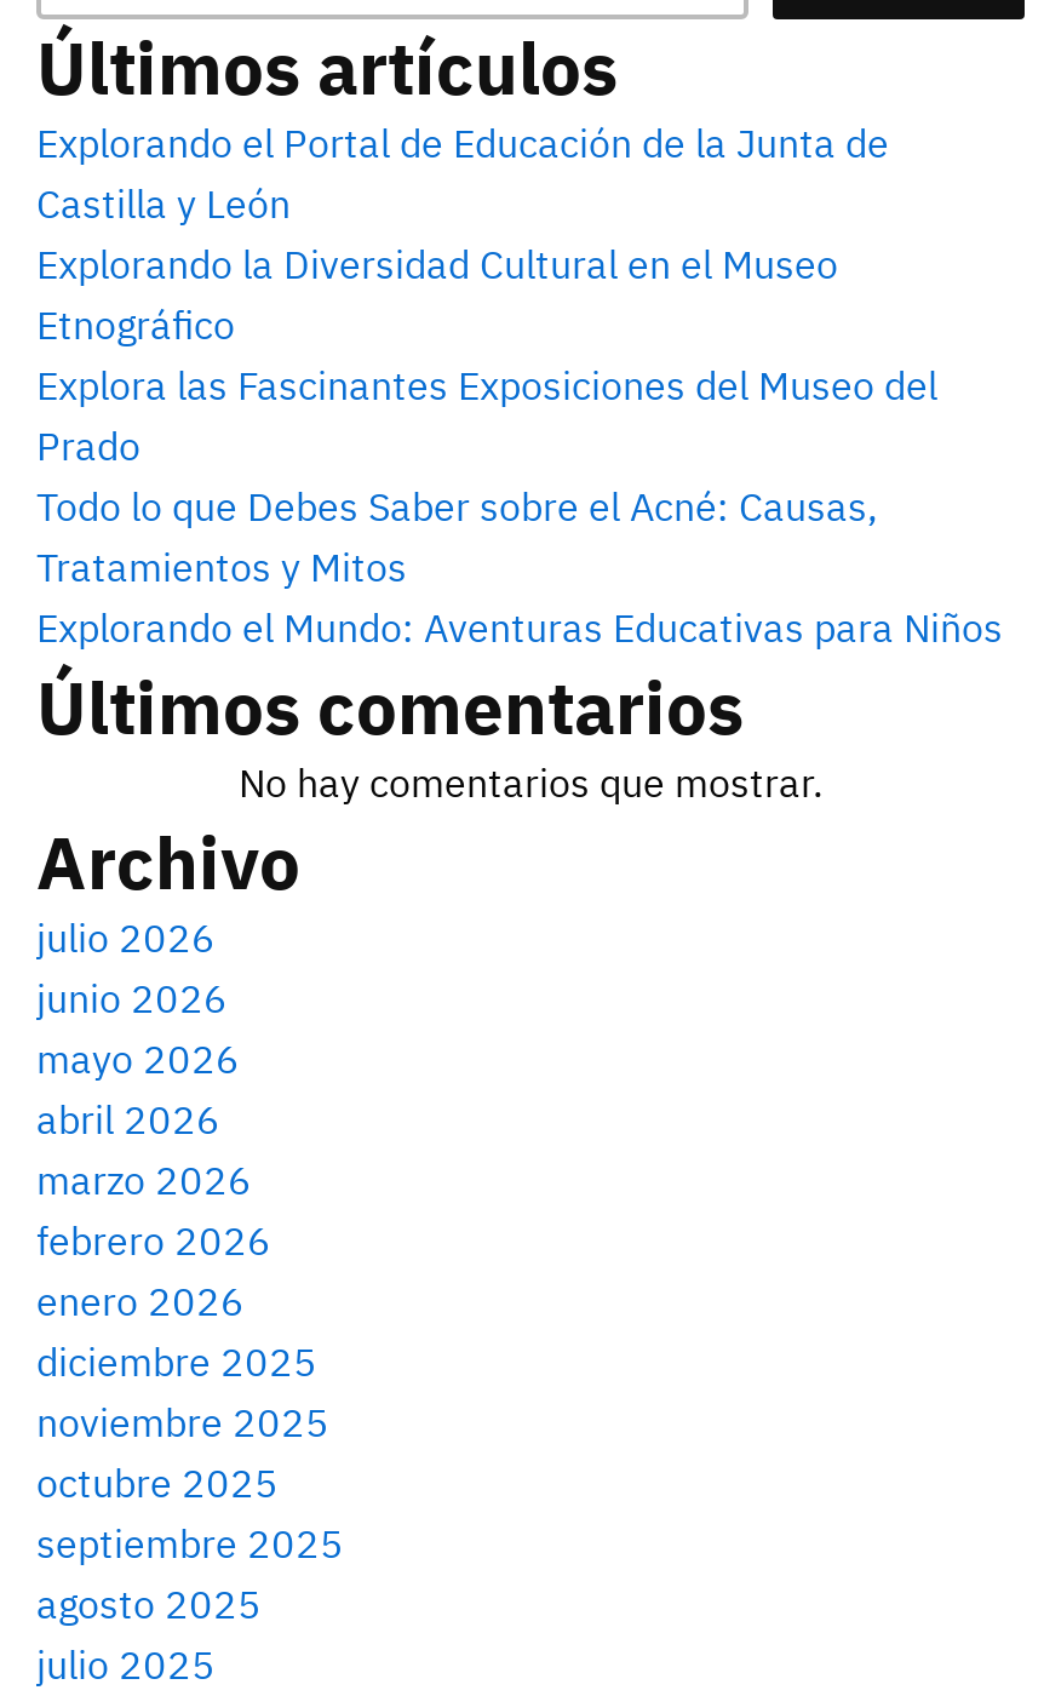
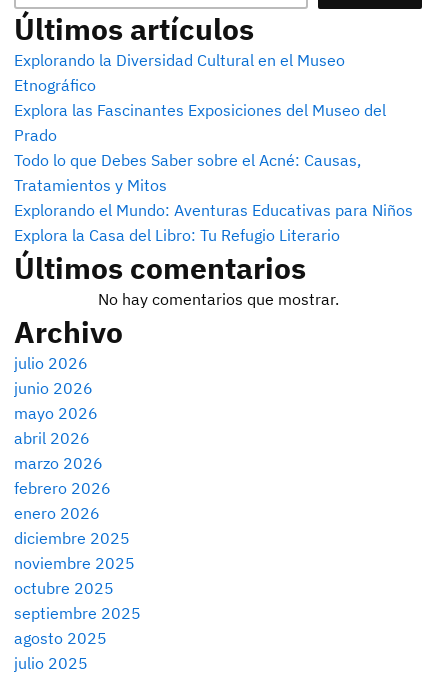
[36,118,889,227] Explorando el Portal de Educación de la Junta de | Castilla y León -> none
moved [36,239,1003,651] -> [14,49,413,219]: Explorando la Diversidad Cultural en el Museo | Etnográfico | Explora las Fascinantes Exposiciones del Museo del | Prado | Todo lo que Debes Saber sobre el Acné: Causas, | Tratamientos y Mitos | Explorando el Mundo: Aventuras Educativas para Niños
none -> [14,224,340,244] Explora la Casa del Libro: Tu Refugio Literario

